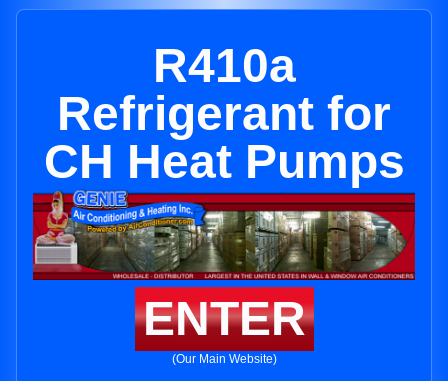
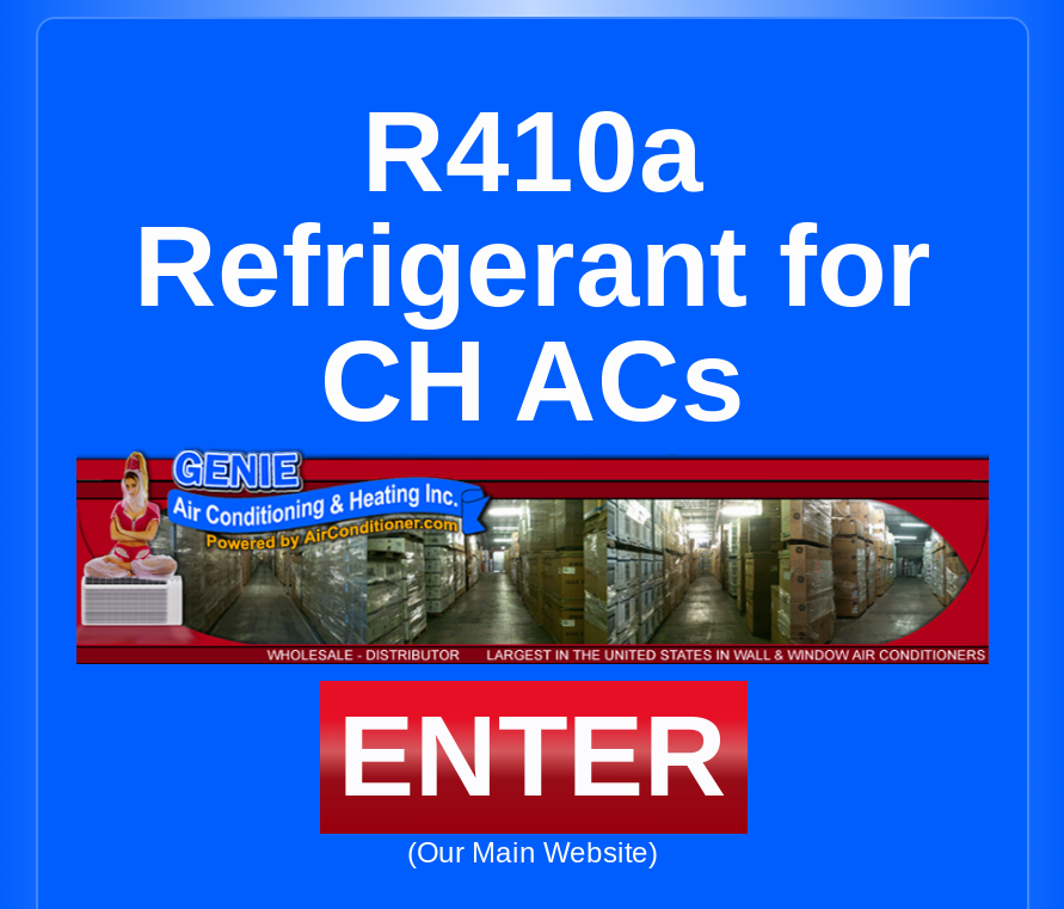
[43,135,404,188] CH Heat Pumps -> [320,318,745,444] CH ACs

